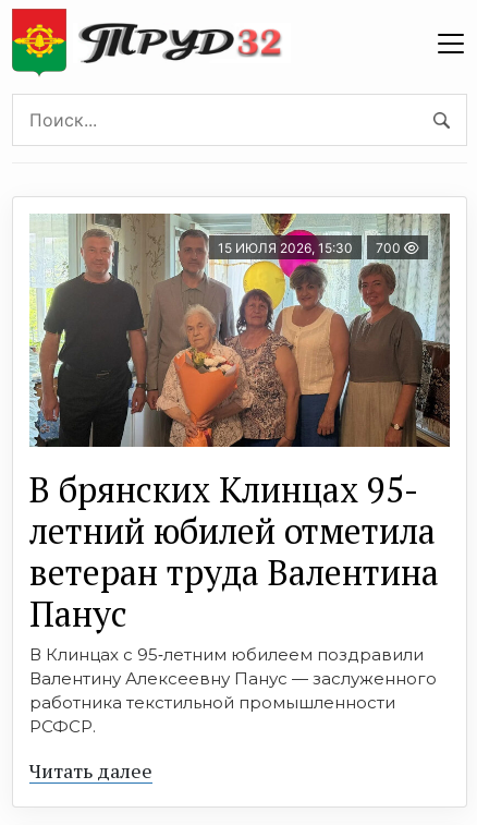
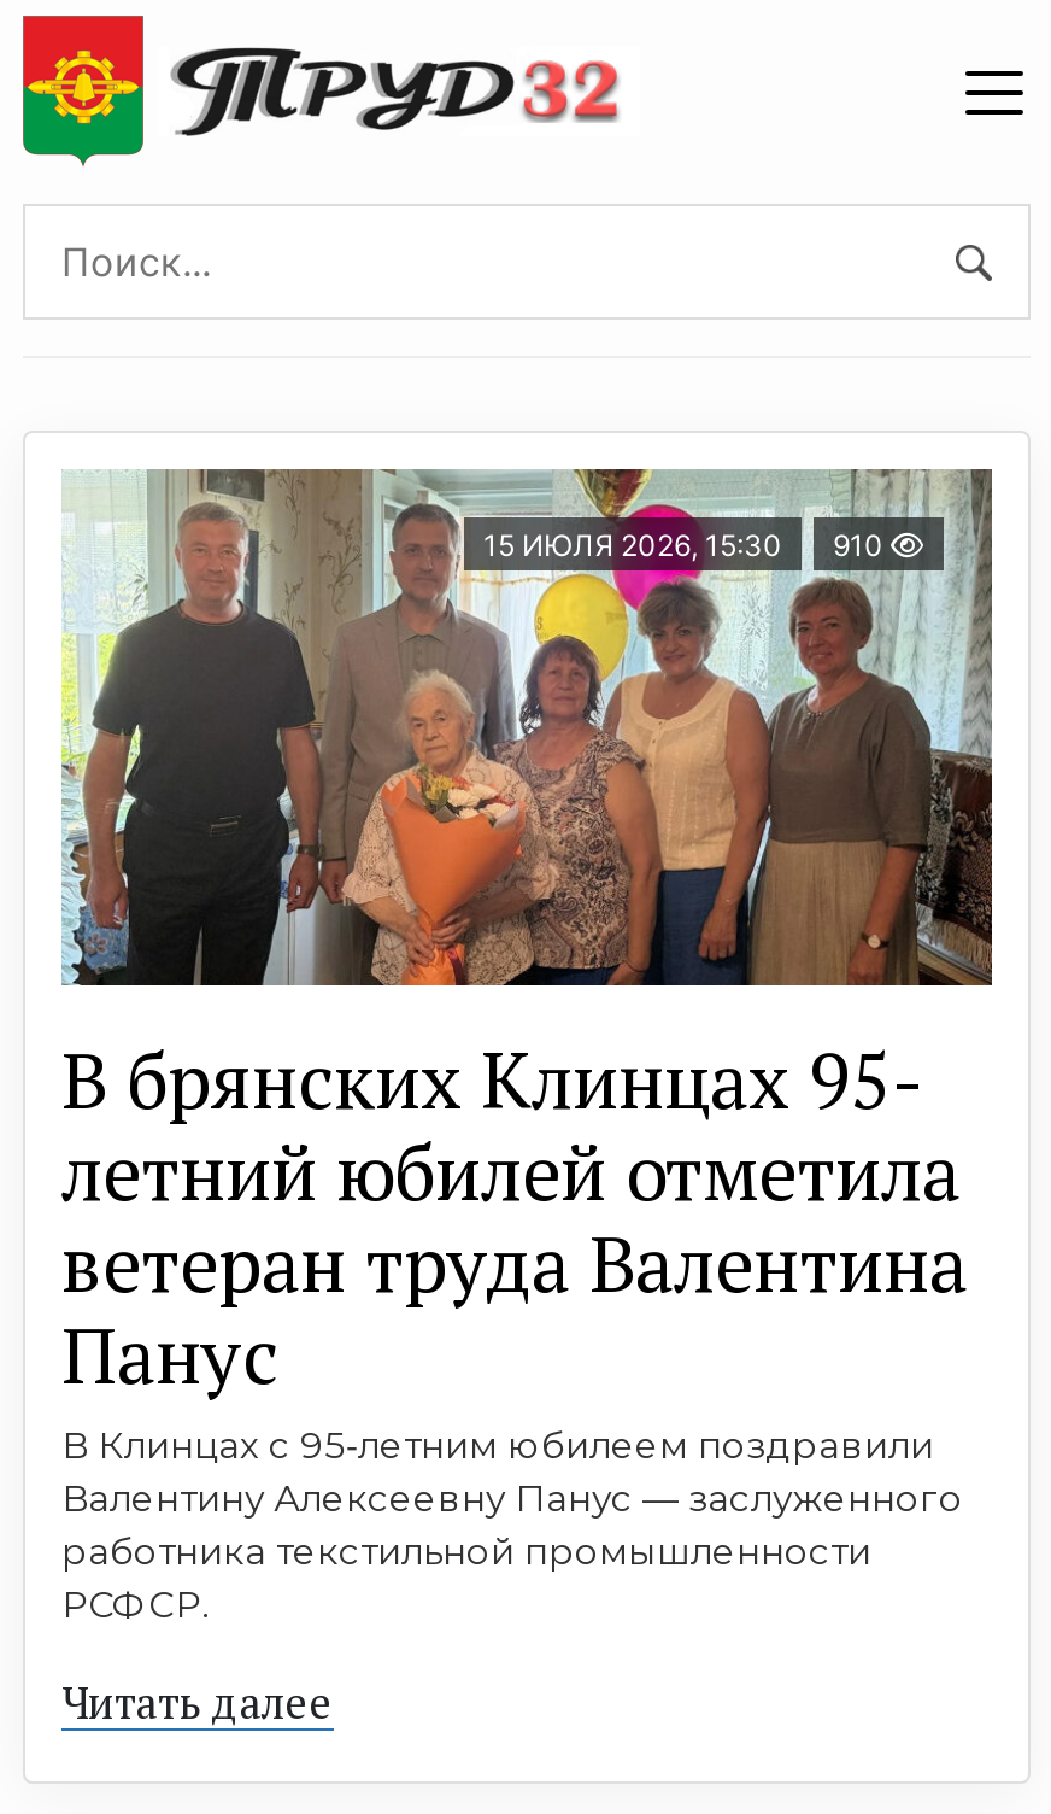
[218,240,404,256] 15 ИЮЛЯ 2026, 15:30 700 -> [483,527,891,563] 15 ИЮЛЯ 2026, 15:30 910

